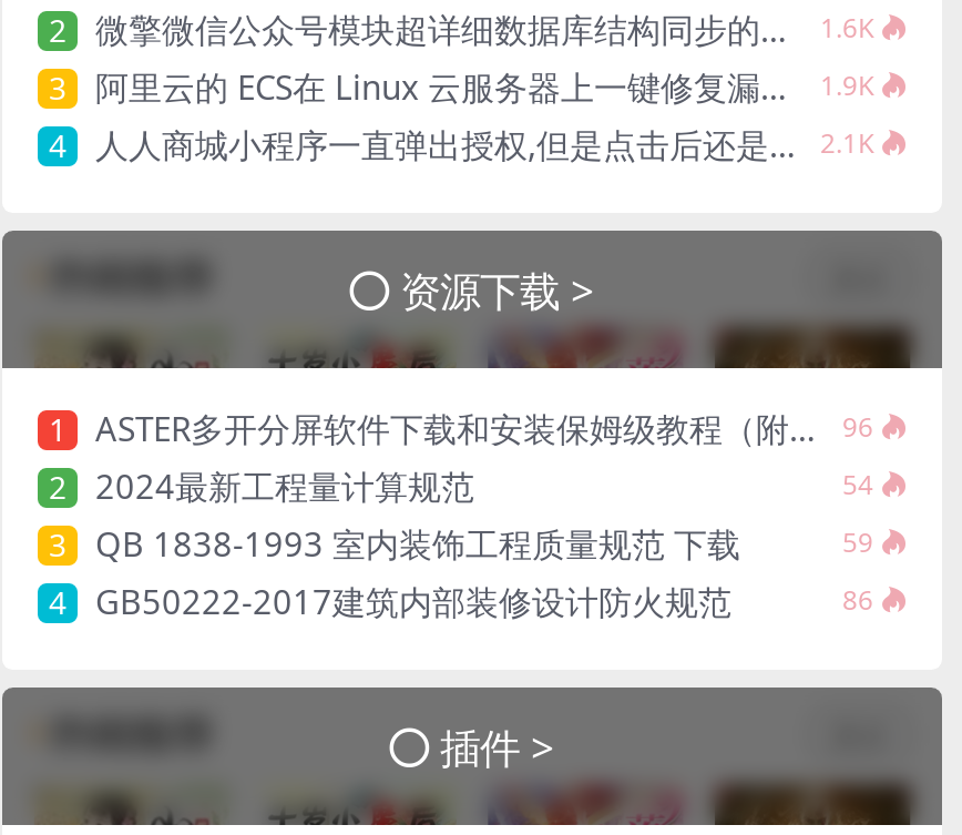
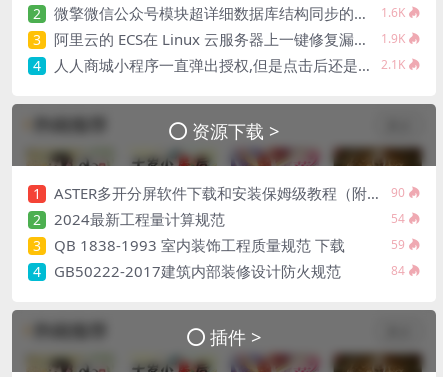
[842,409,873,447] 96 -> [391,184,405,201] 90
[842,582,873,620] 86 -> [391,262,405,279] 84

